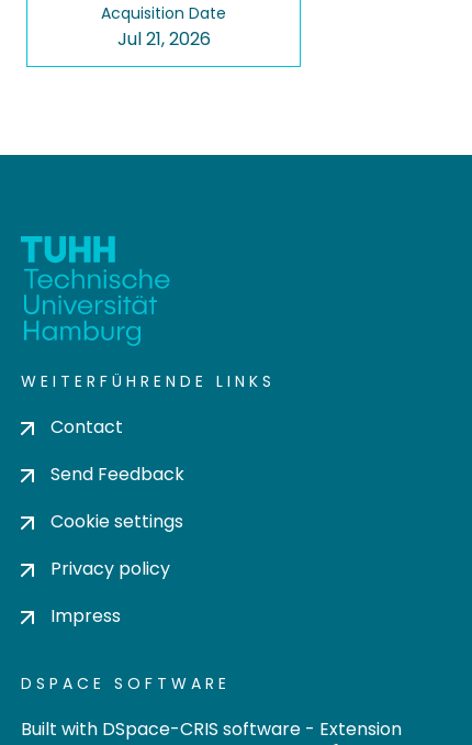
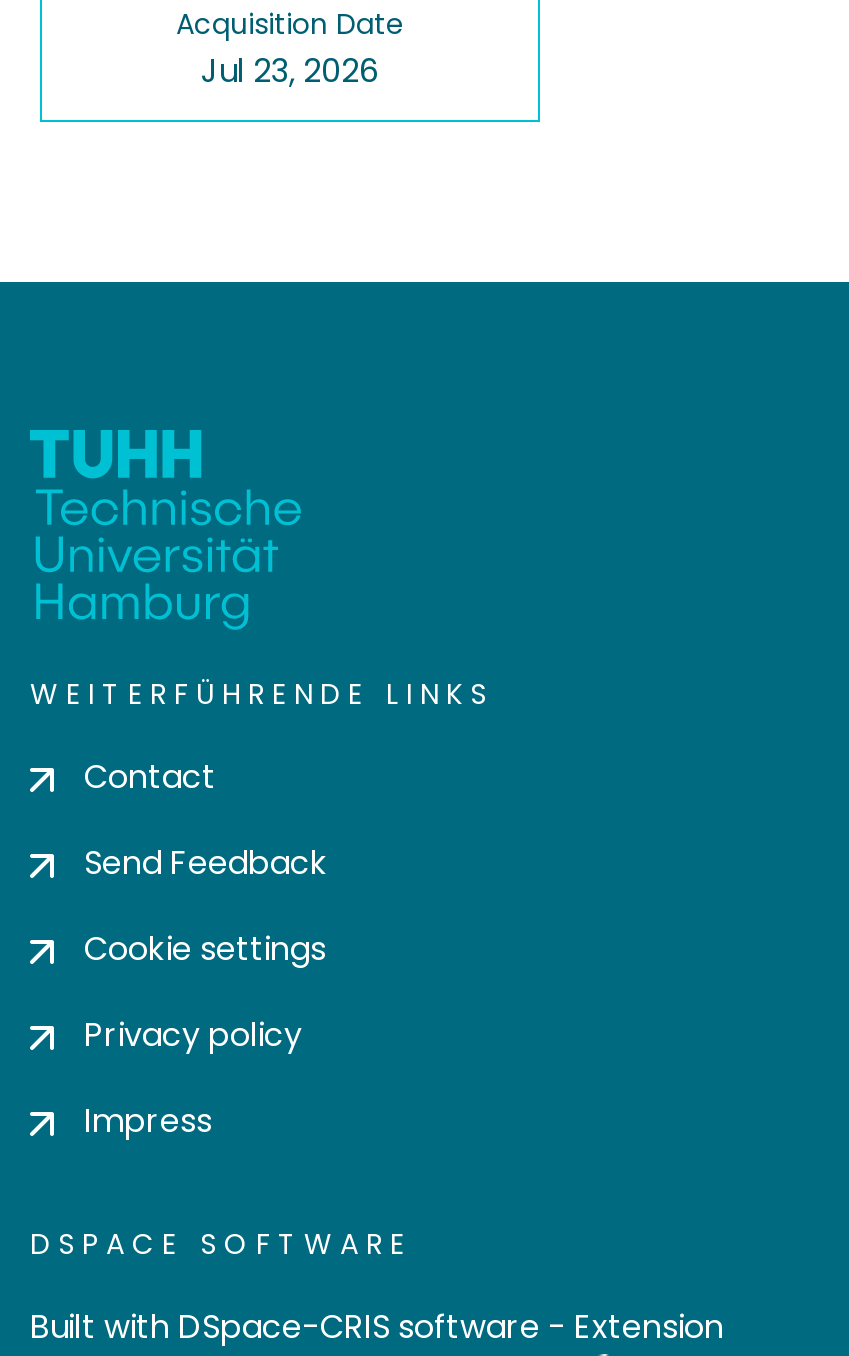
[117,26,210,52] Jul 21, 2026 -> [201,48,379,94] Jul 23, 2026

